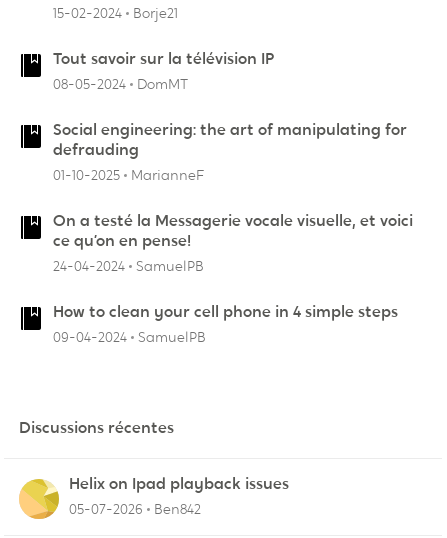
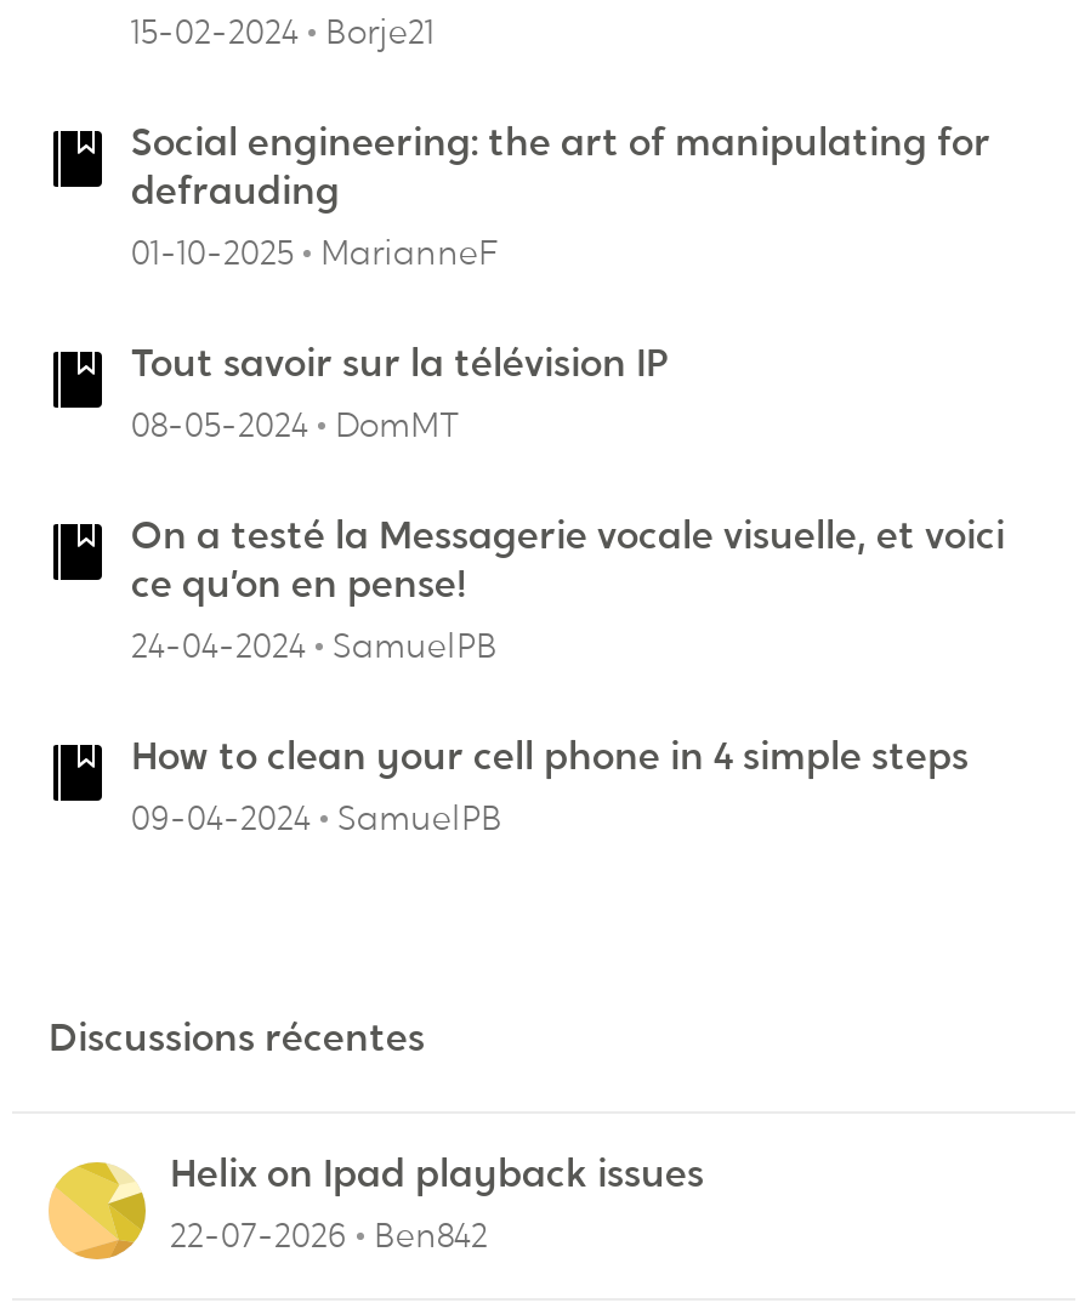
moved [53,48,274,93] -> [131,337,668,446]: Tout savoir sur la télévision IP | 08-05-2024 | DomMT
moved [53,119,407,184] -> [131,116,990,274]: Social engineering: the art of manipulating for | defrauding | 01-10-2025 | MarianneF
[69,500,201,518] 05-07-2026 Ben842 -> [170,1213,488,1257] 22-07-2026 Ben842

